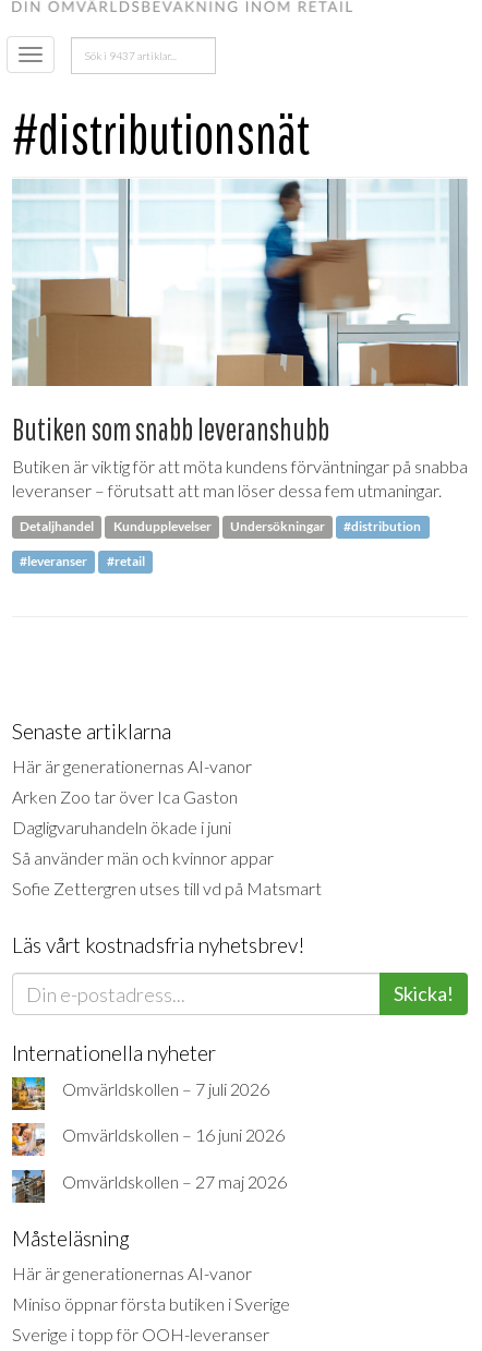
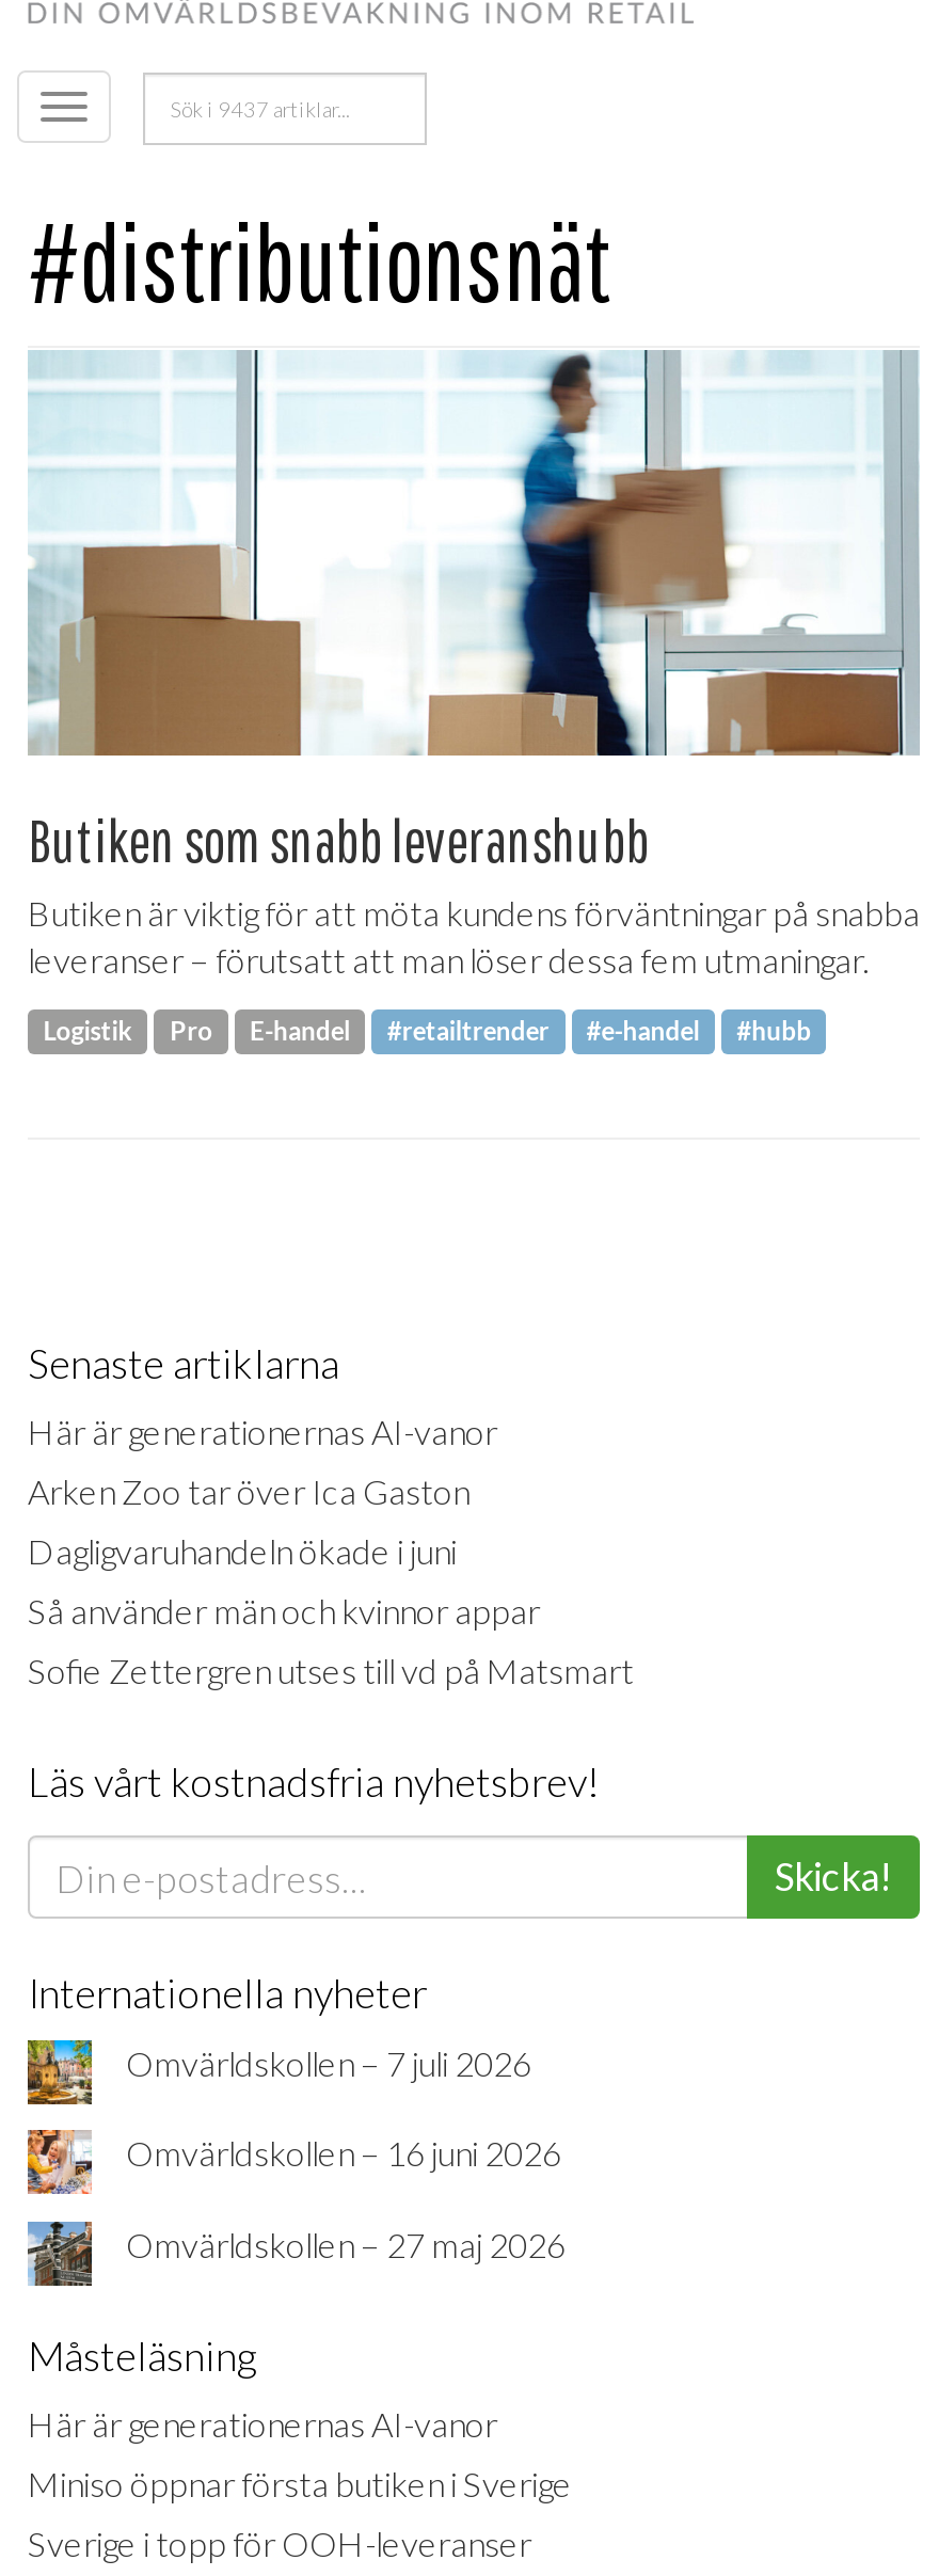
[20,519,421,570] Detaljhandel | Kundupplevelser | Undersökningar | #distribution | #leveranser | #retail -> [43,1015,811,1047] Logistik | Pro | E-handel | #retailtrender | #e-handel | #hubb

